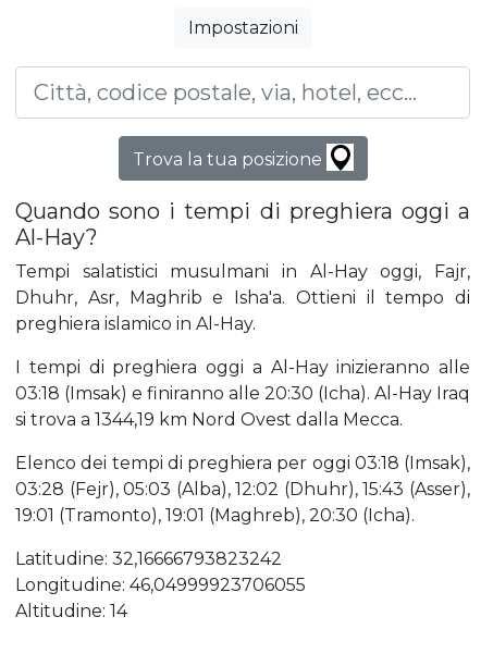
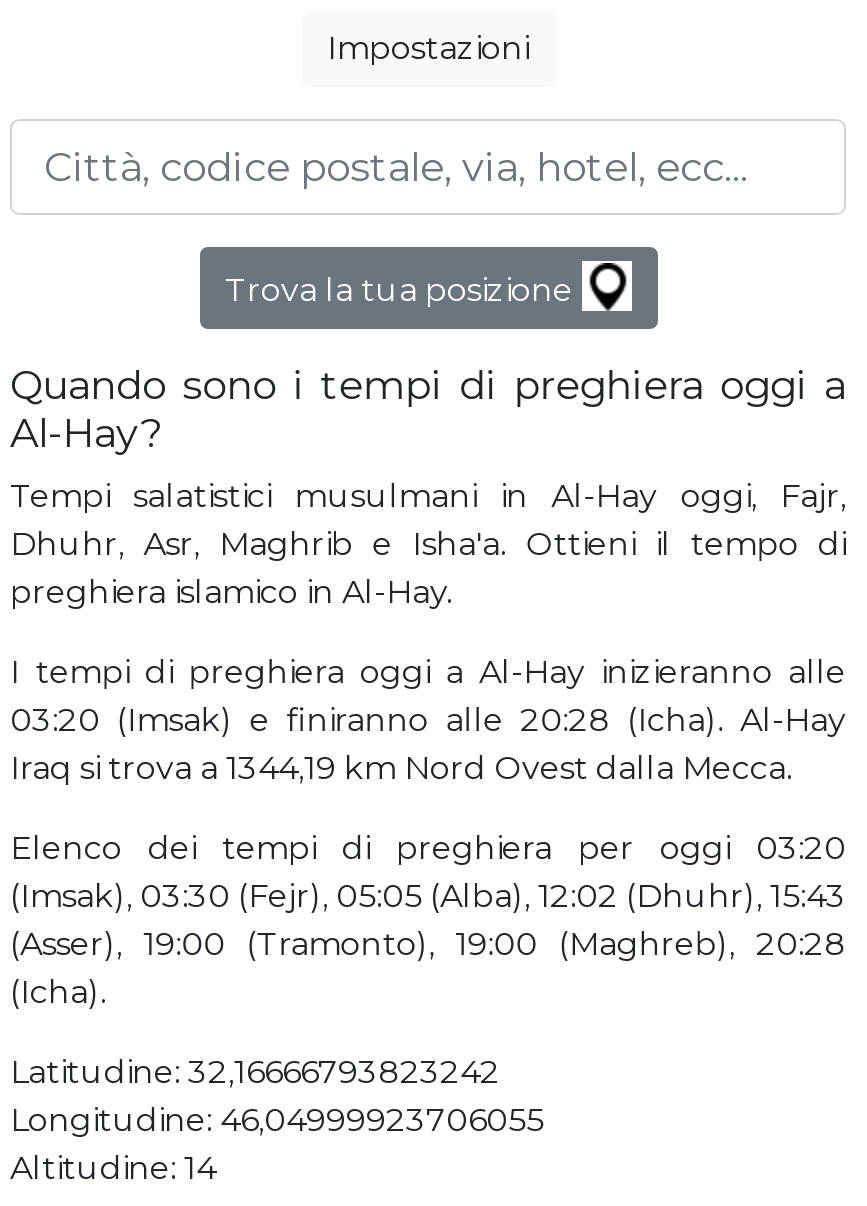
[15,383,470,430] 03:18 (Imsak) e finiranno alle 20:30 (Icha). Al-Hay Iraq | si trova a 1344,19 km Nord Ovest dalla Mecca. -> [10,701,846,787] 03:20 (Imsak) e finiranno alle 20:28 (Icha). Al-Hay | Iraq si trova a 1344,19 km Nord Ovest dalla Mecca.
[15,453,470,526] Elenco dei tempi di preghiera per oggi 03:18 (Imsak), | 03:28 (Fejr), 05:03 (Alba), 12:02 (Dhuhr), 15:43 (Asser), | 19:01 (Tramonto), 19:01 (Maghreb), 20:30 (Icha). -> [10,829,846,1011] Elenco dei tempi di preghiera per oggi 03:20 | (Imsak), 03:30 (Fejr), 05:05 (Alba), 12:02 (Dhuhr), 15:43 | (Asser), 19:00 (Tramonto), 19:00 (Maghreb), 20:28 | (Icha).

